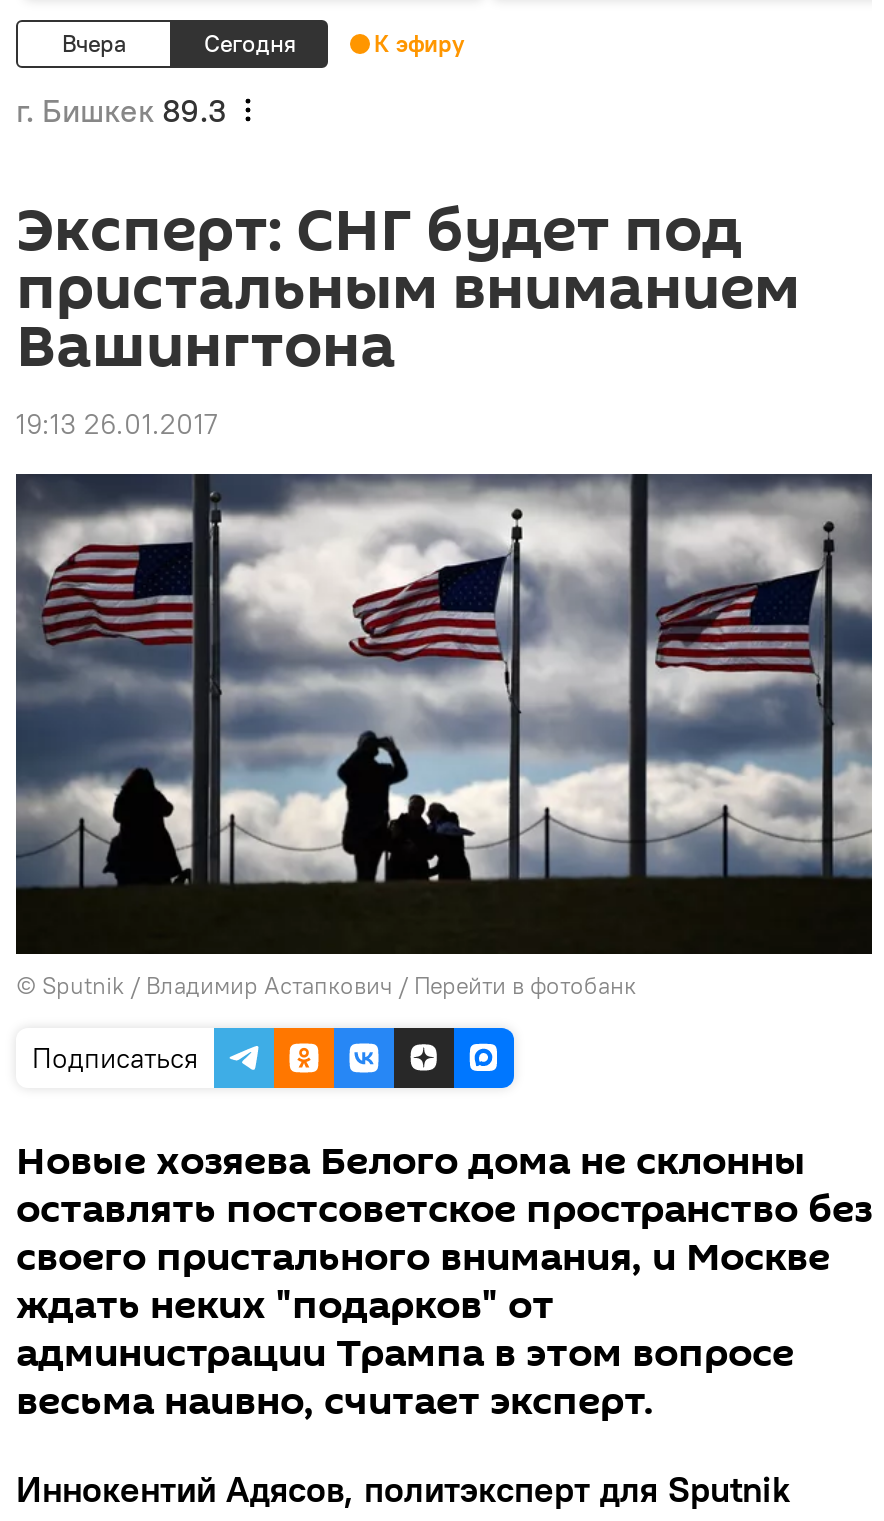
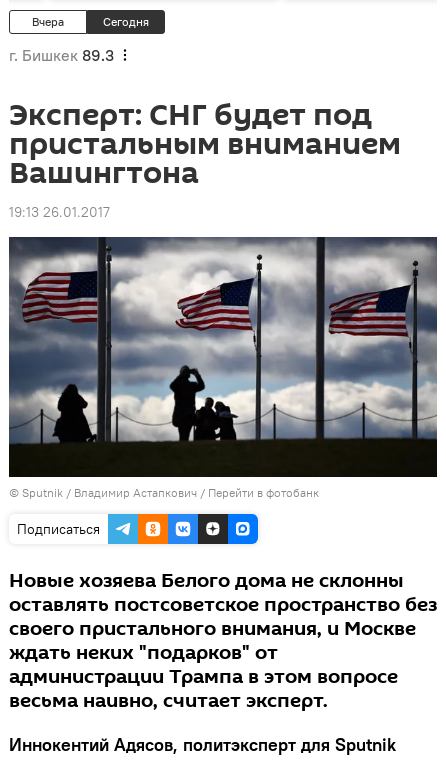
[374,28,464,58] К эфиру -> none

